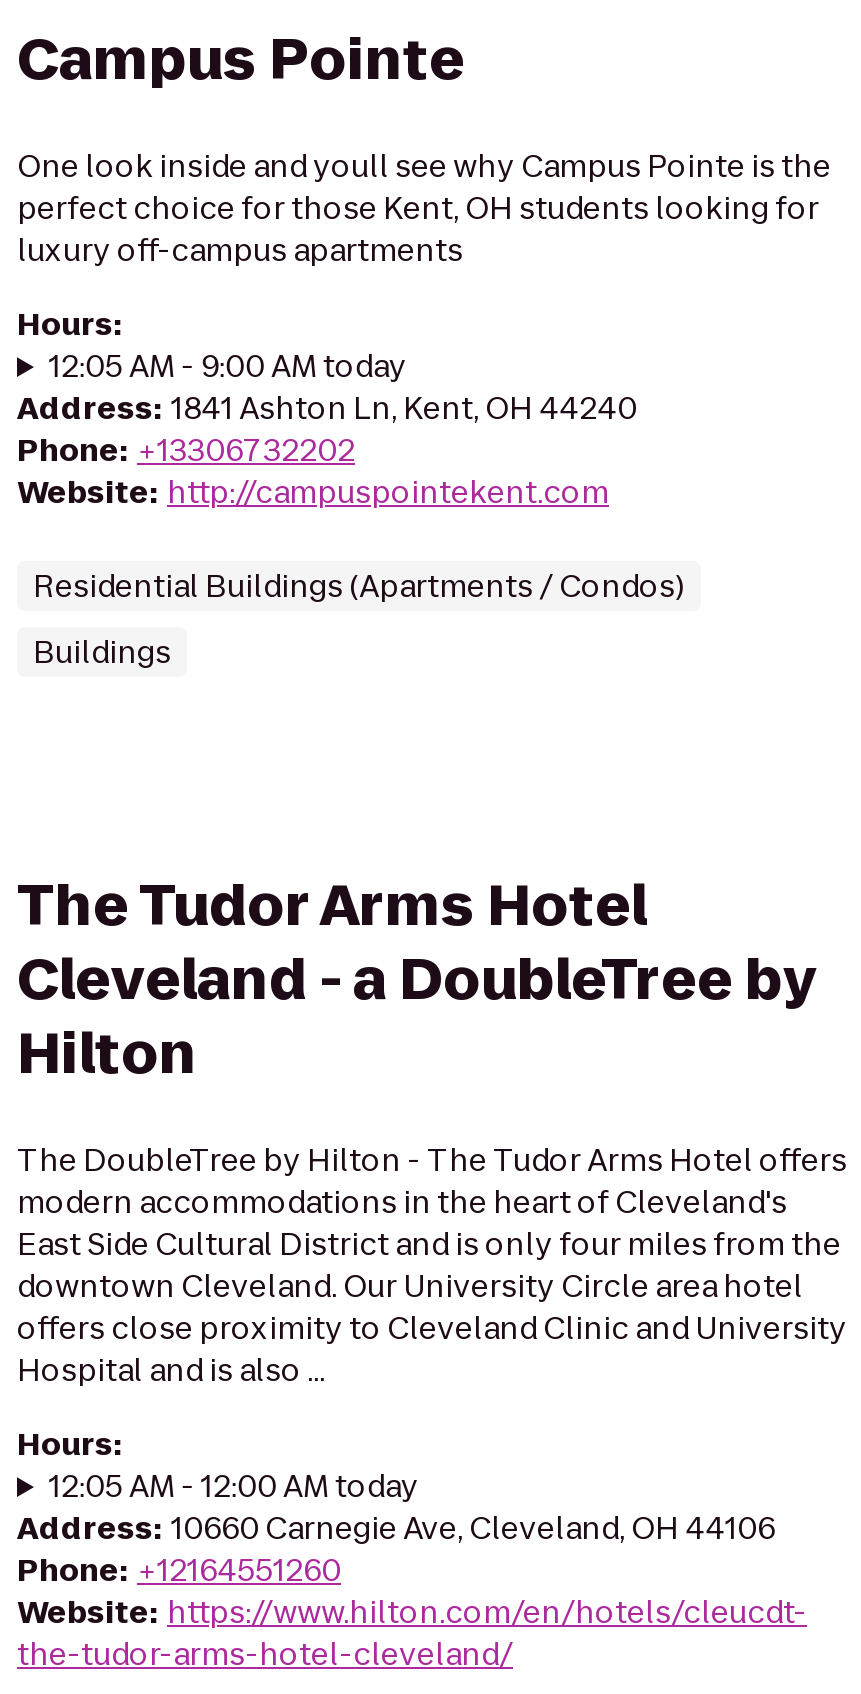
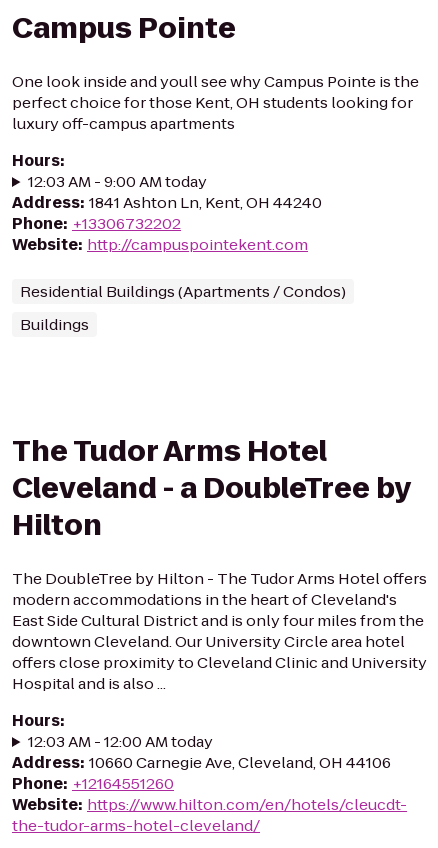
[49,345,407,387] 12:05 AM - 9:00 AM today -> [28,171,207,192] 12:03 AM - 9:00 AM today
[49,1465,419,1507] 12:05 AM - 12:00 AM today -> [28,731,213,752] 12:03 AM - 12:00 AM today

